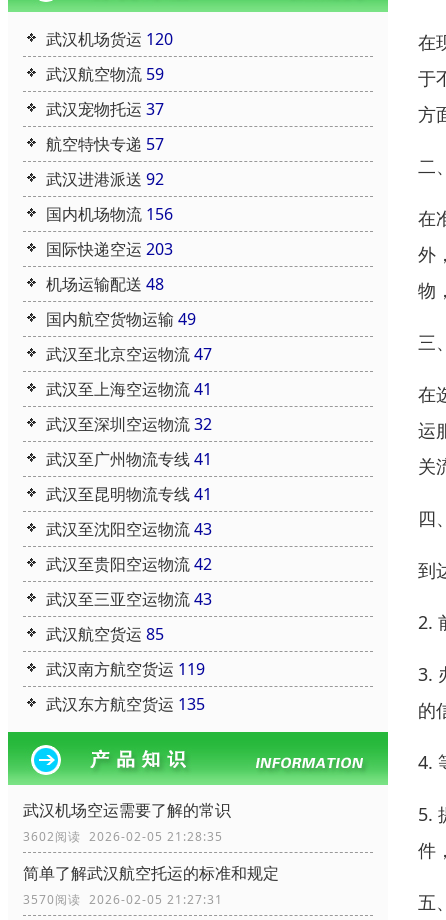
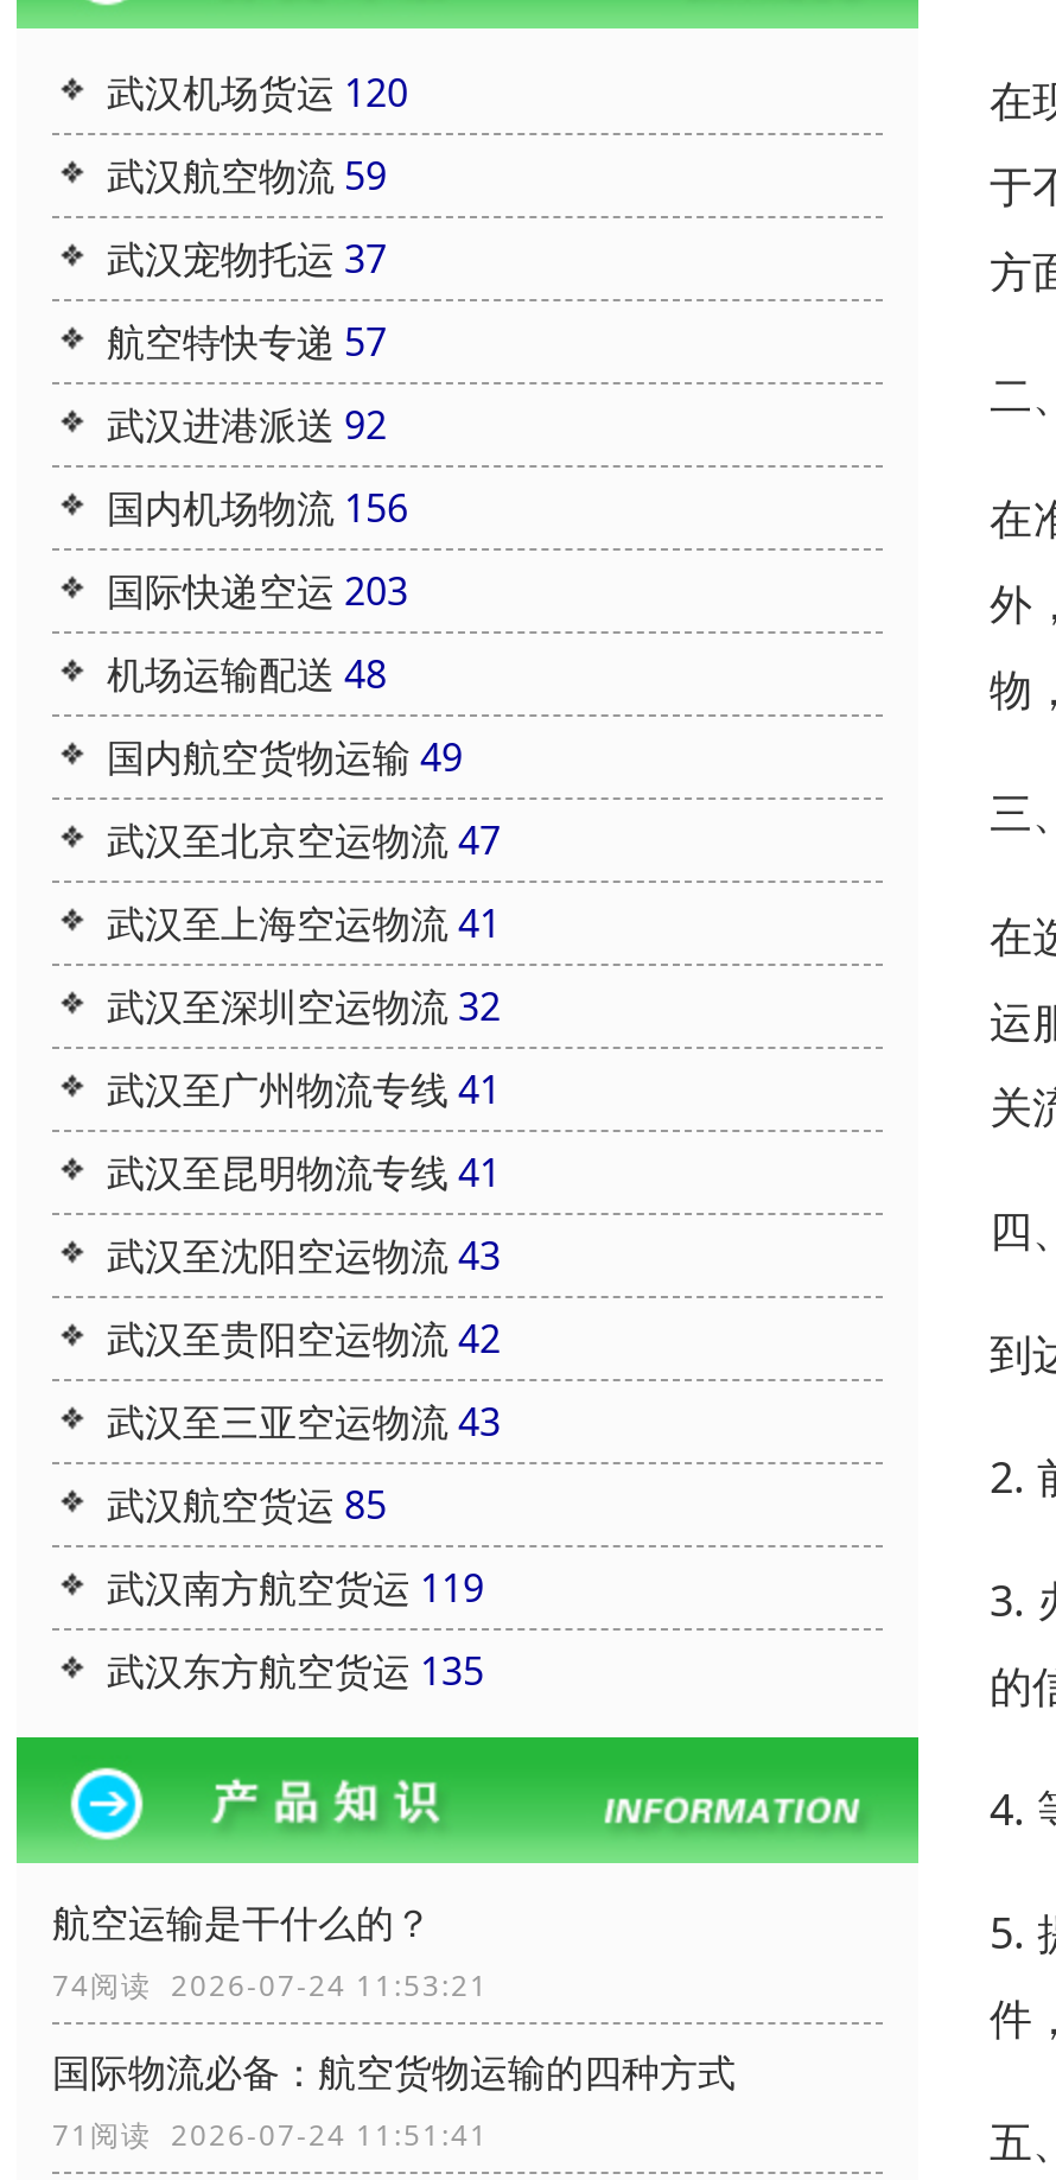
[23,799,231,845] 武汉机场空运需要了解的常识 | 3602阅读 2026-02-05 21:28:35 -> [52,1897,489,2006] 航空运输是干什么的？ | 74阅读 2026-07-24 11:53:21
[23,862,279,908] 简单了解武汉航空托运的标准和规定 | 3570阅读 2026-02-05 21:27:31 -> [52,2046,736,2156] 国际物流必备：航空货物运输的四种方式 | 71阅读 2026-07-24 11:51:41

